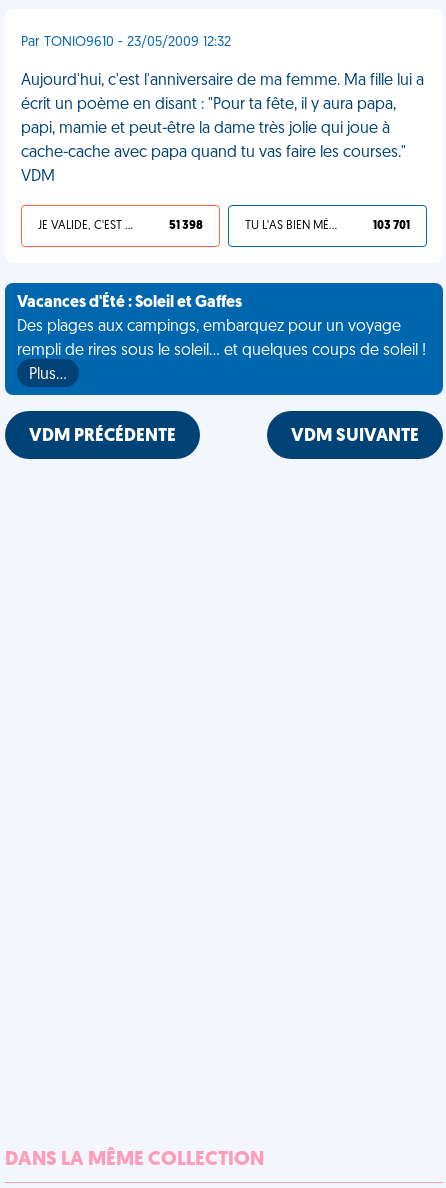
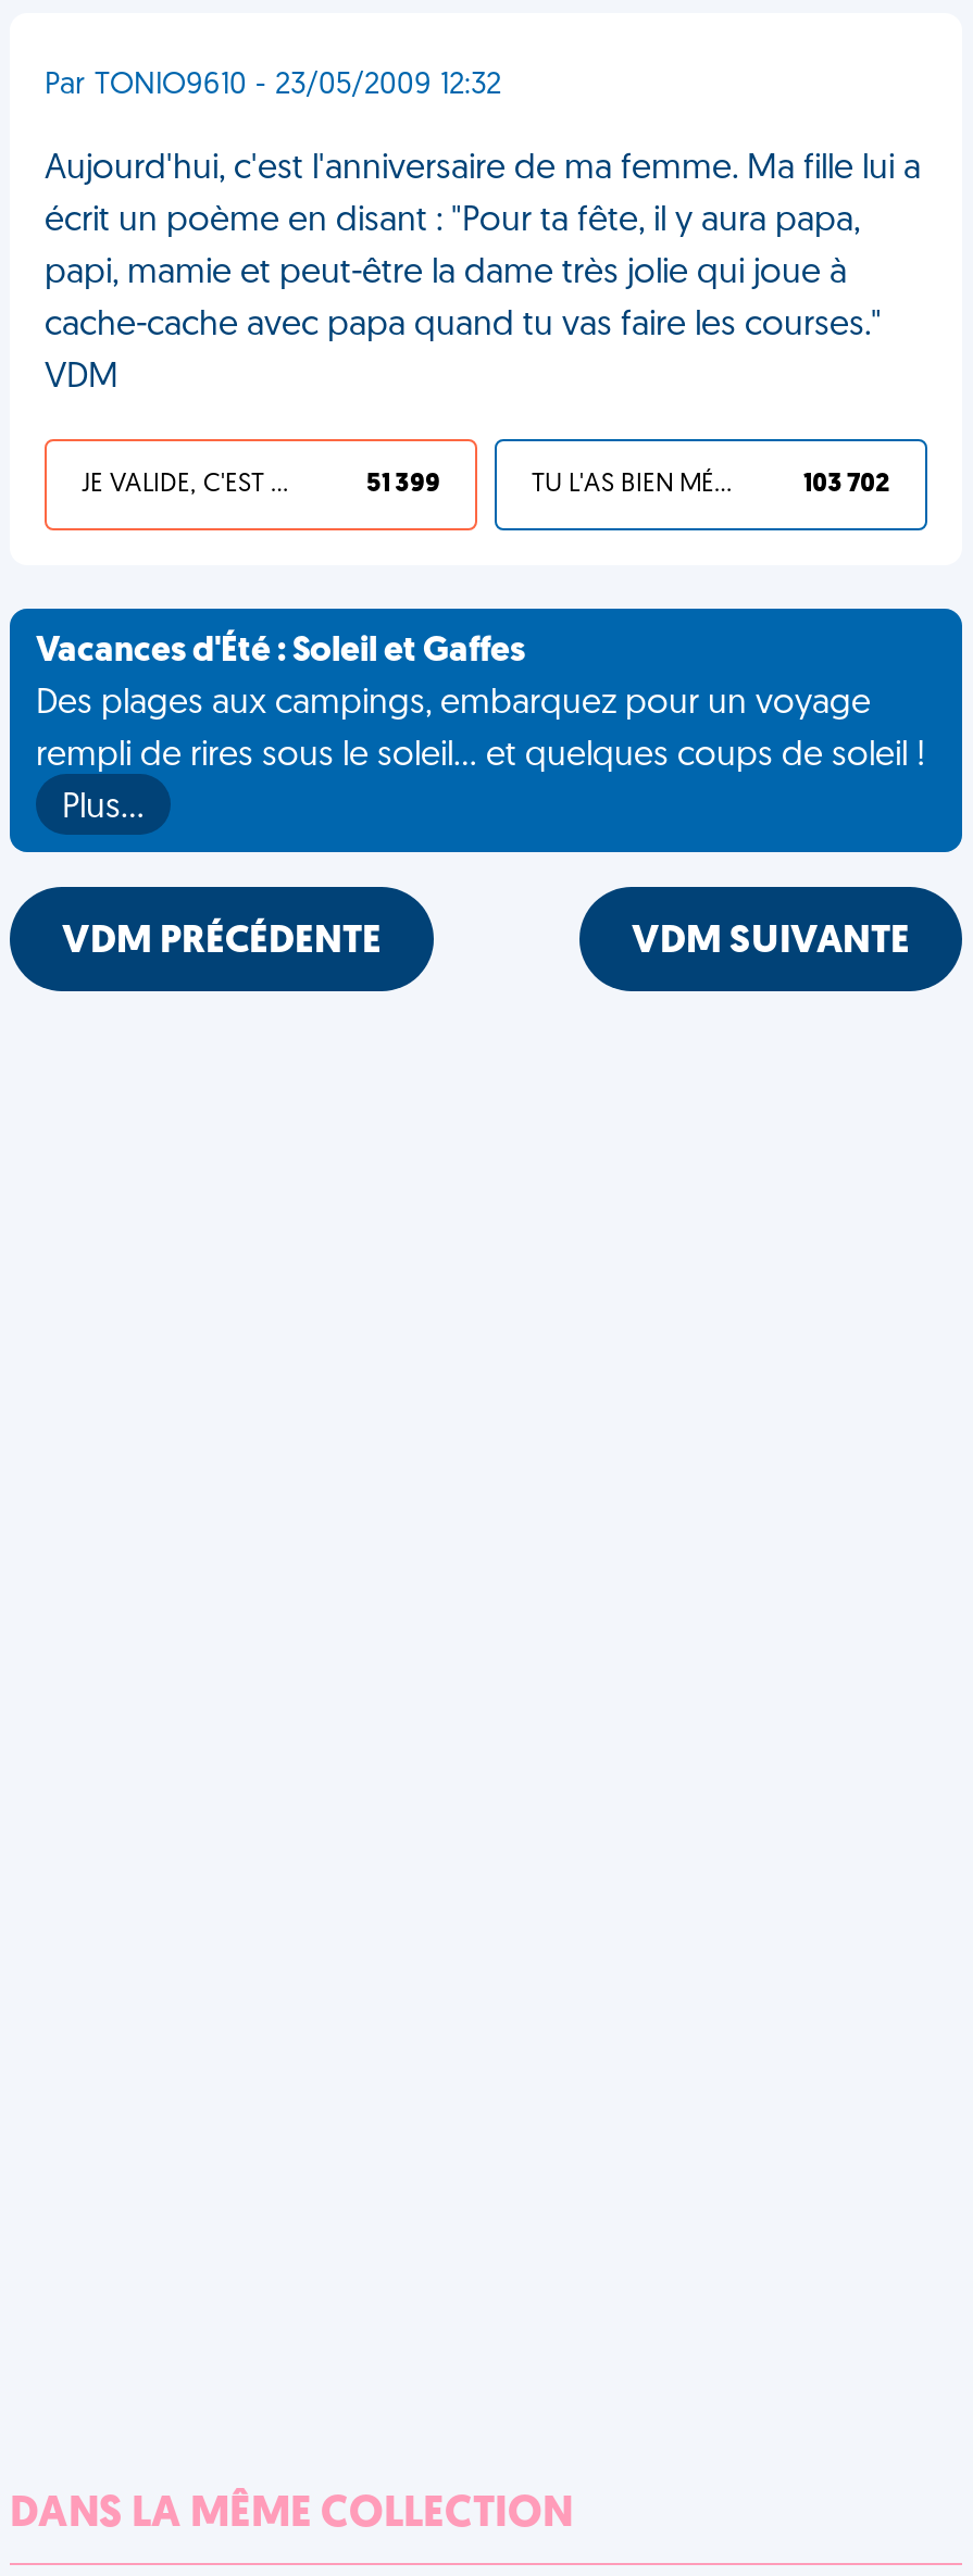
[169,220,203,232] 51 398 -> [366,472,440,498] 51 399
[373,220,410,232] 103 701 -> [803,472,890,498] 103 702

